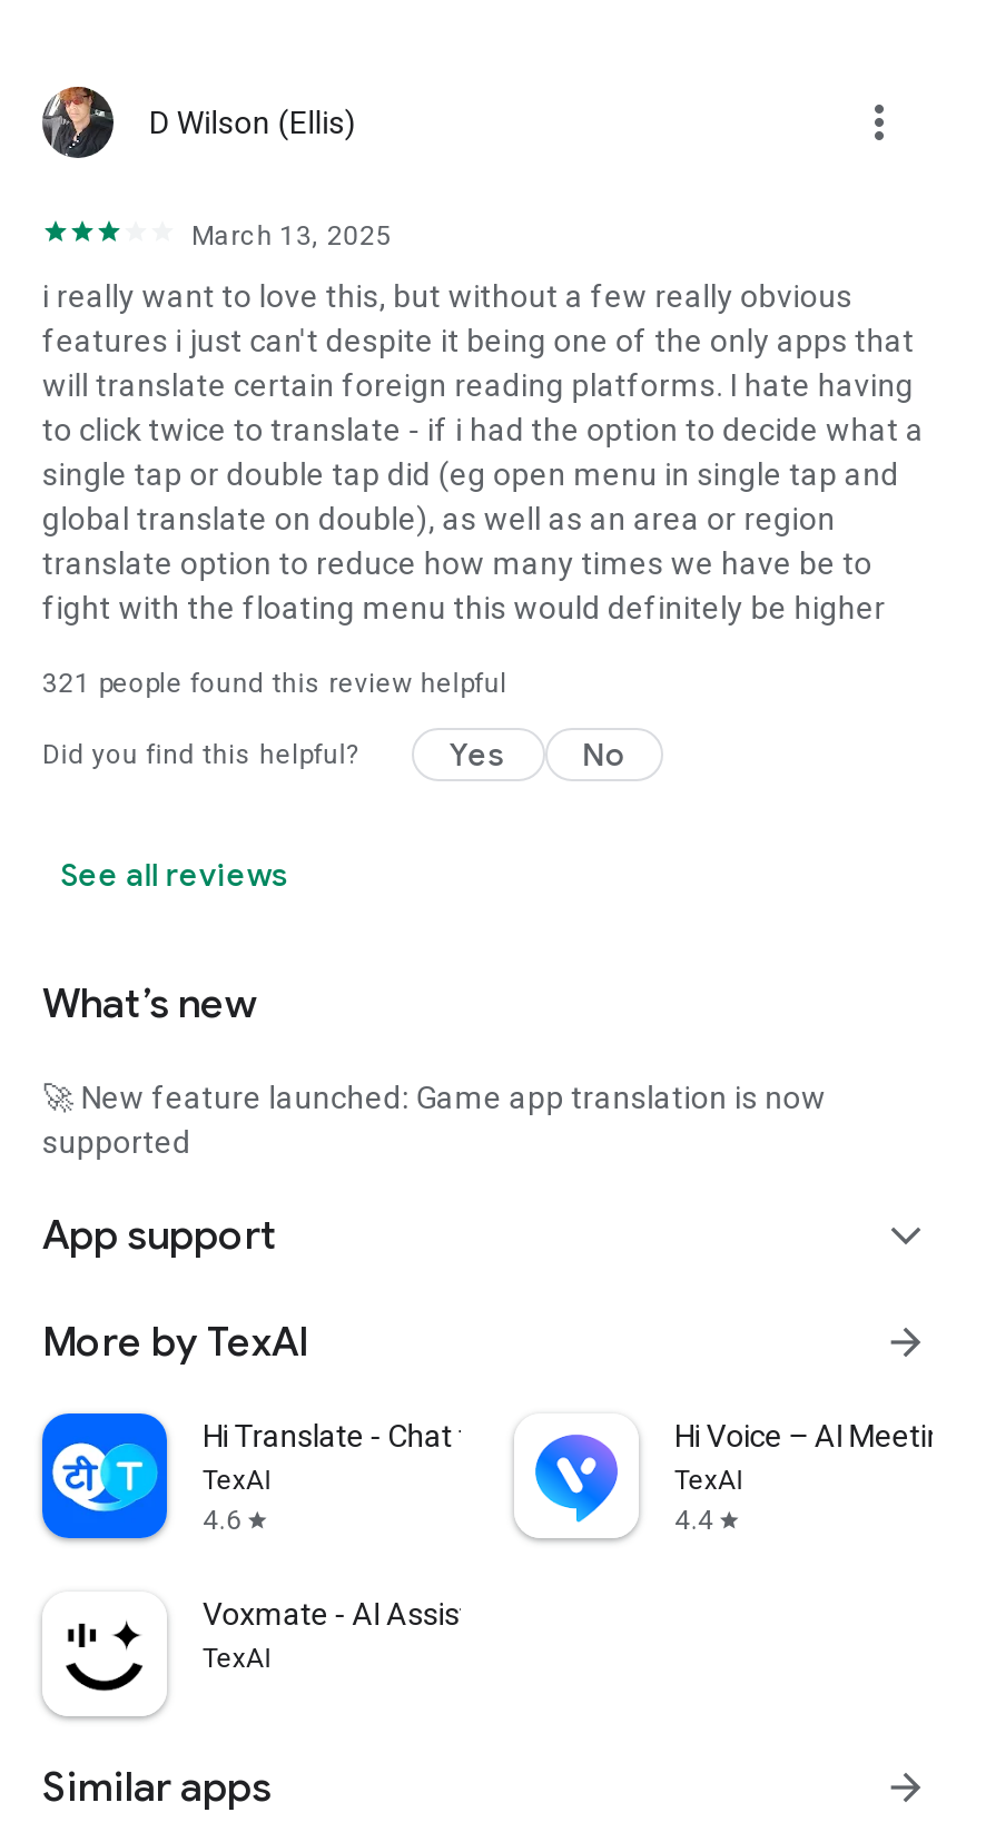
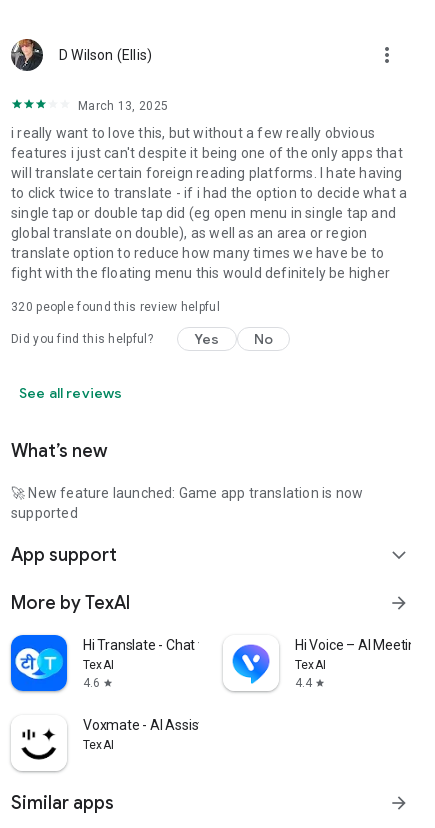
[42,668,507,699] 321 people found this review helpful -> [11,300,220,314] 320 people found this review helpful

